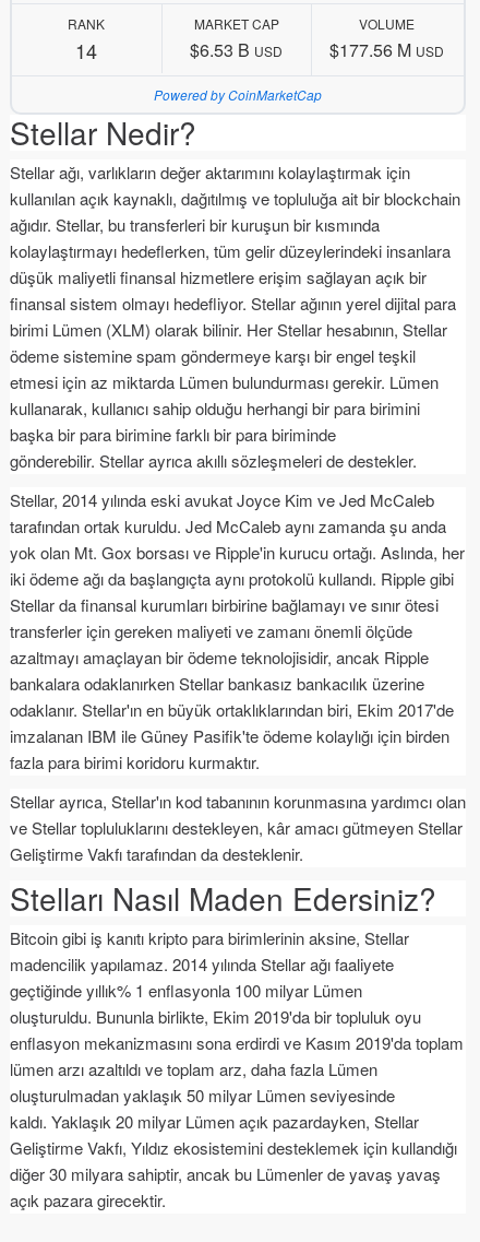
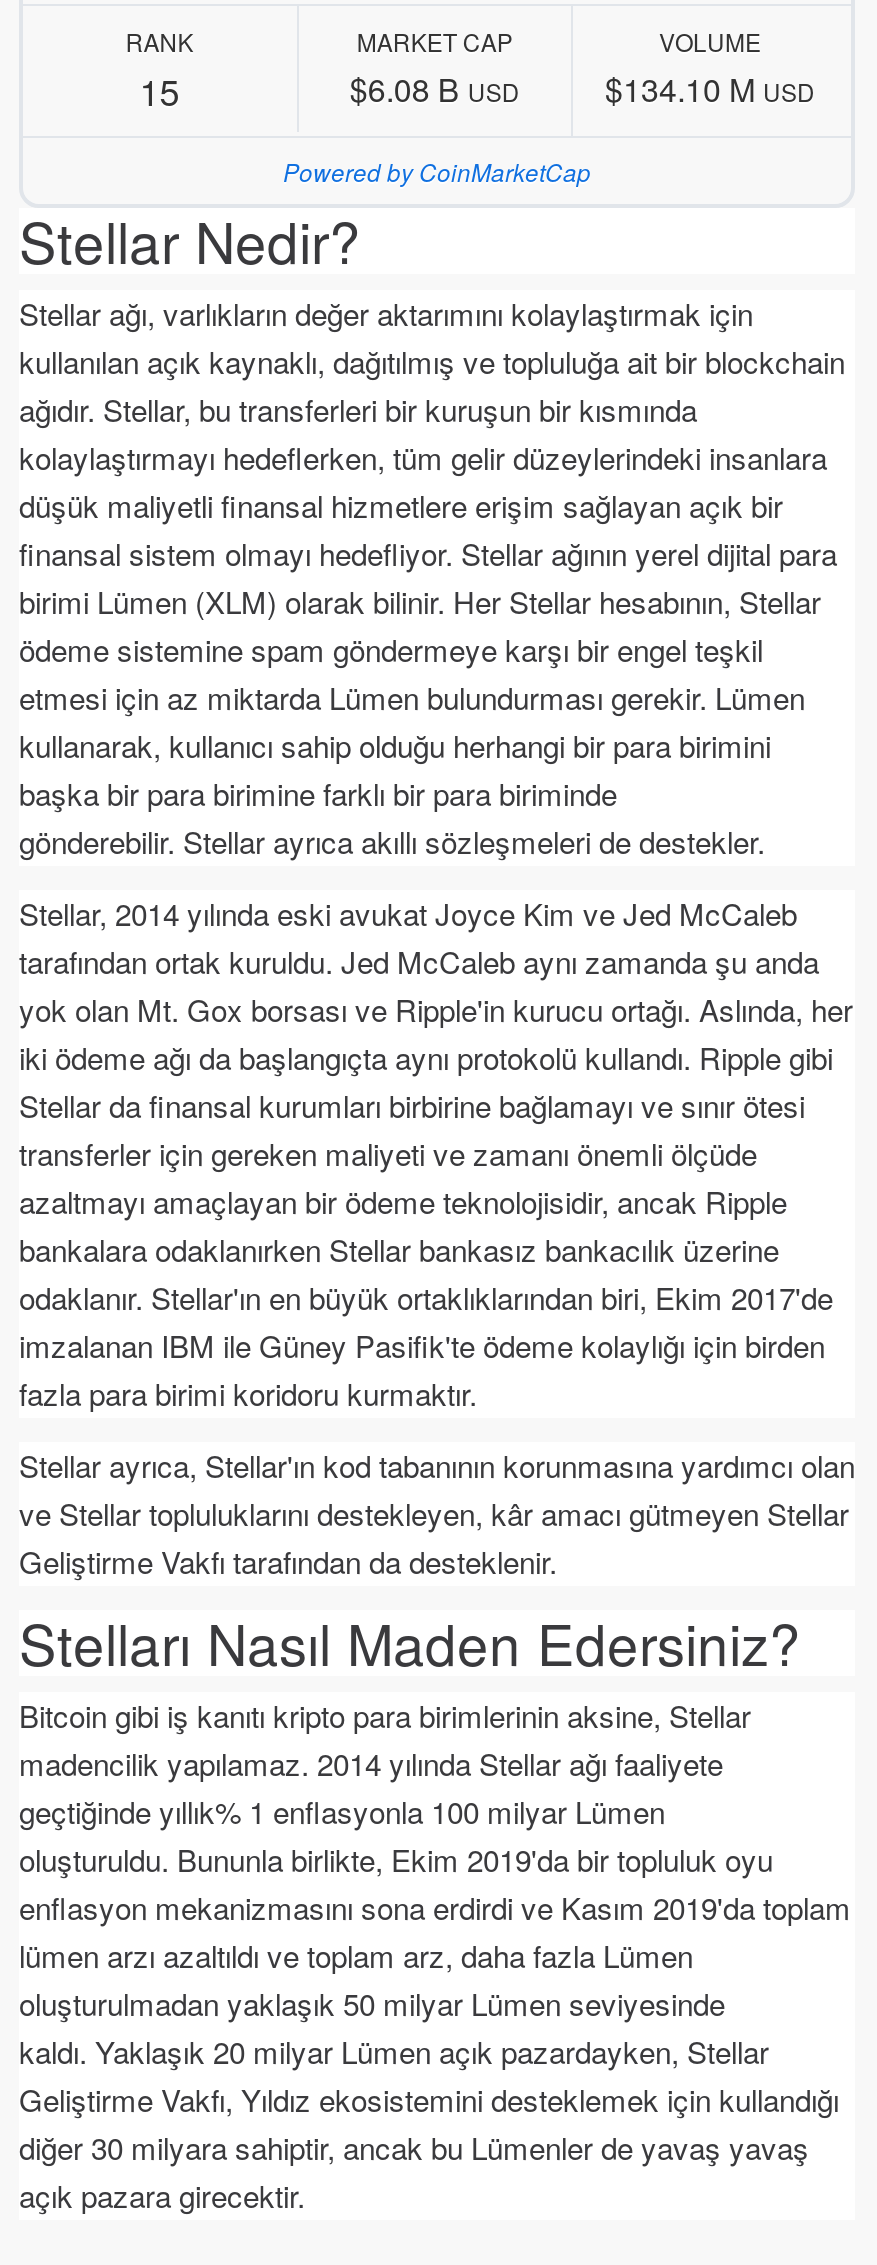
[76,36,97,64] 14 -> [140,64,180,116] 15
[190,37,283,62] $6.53 B USD -> [350,66,520,112] $6.08 B USD
[329,37,444,62] $177.56 M USD -> [605,66,815,112] $134.10 M USD

